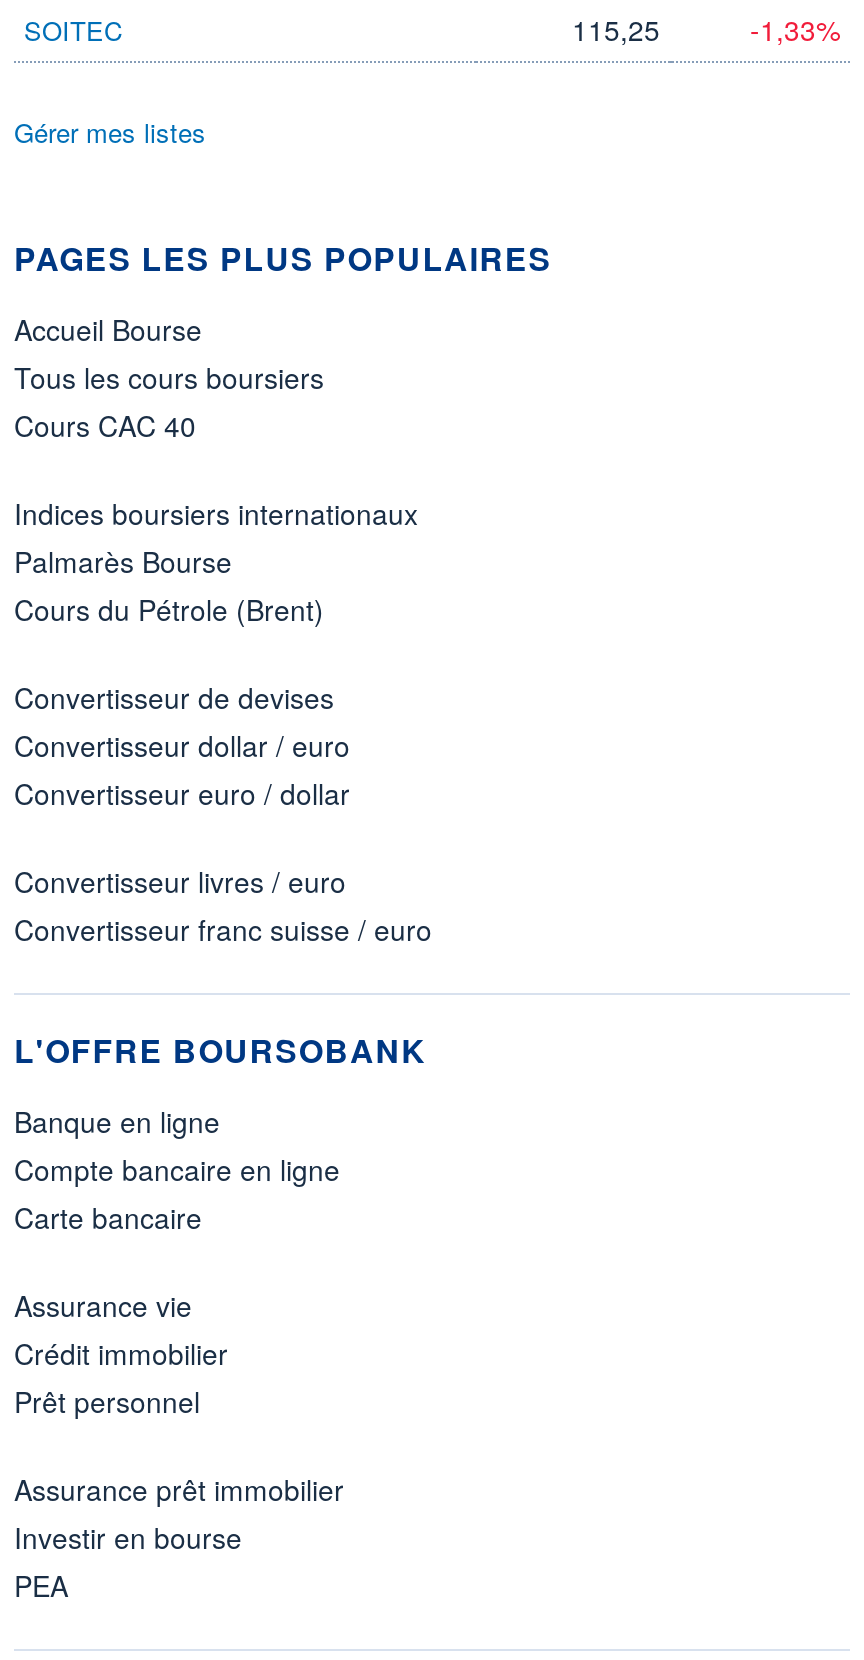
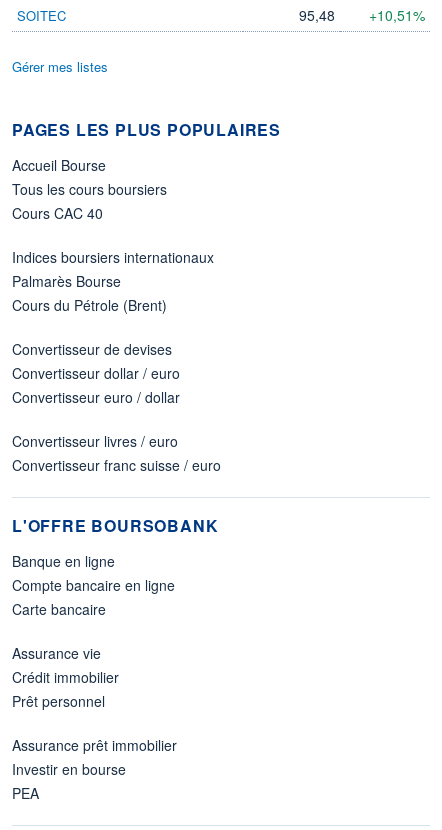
[572,9,660,49] 115,25 -> [299,5,335,25] 95,48
[750,9,840,49] -1,33% -> [369,5,425,25] +10,51%

